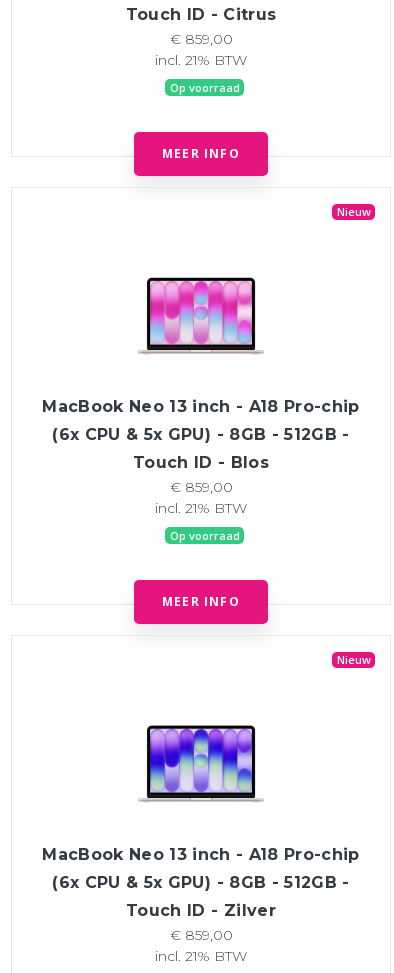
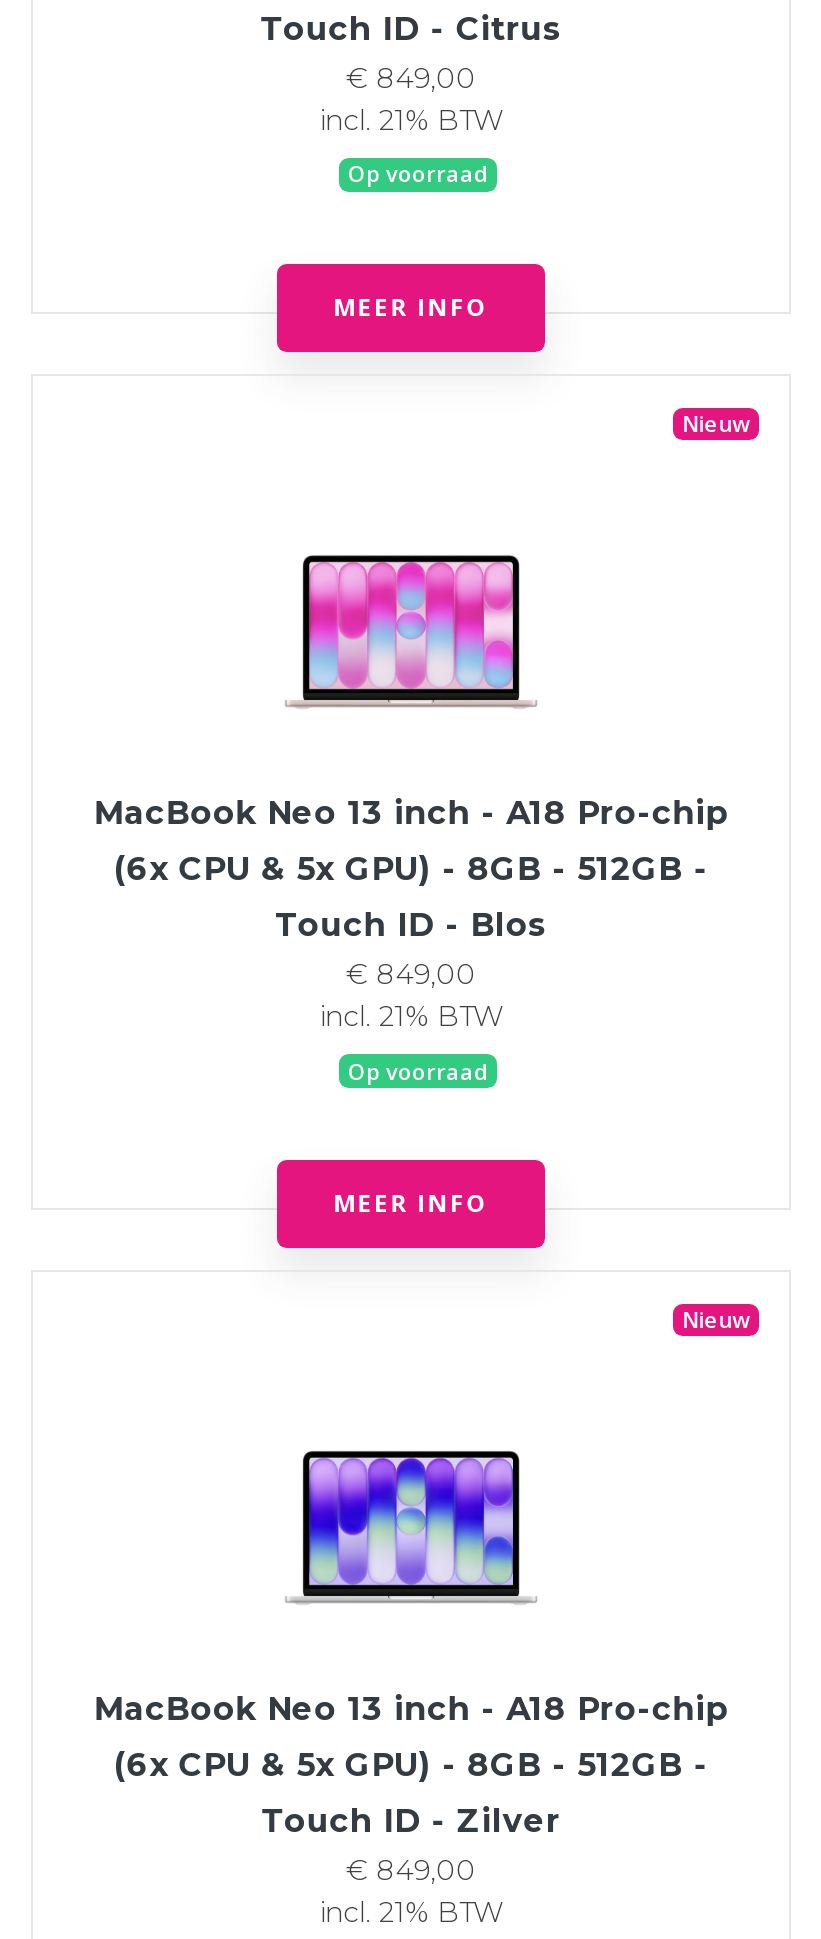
[169,30,232,48] € 859,00 -> [346,60,476,96] € 849,00
[169,478,232,496] € 859,00 -> [346,956,476,992] € 849,00
[169,926,232,944] € 859,00 -> [346,1853,476,1889] € 849,00

